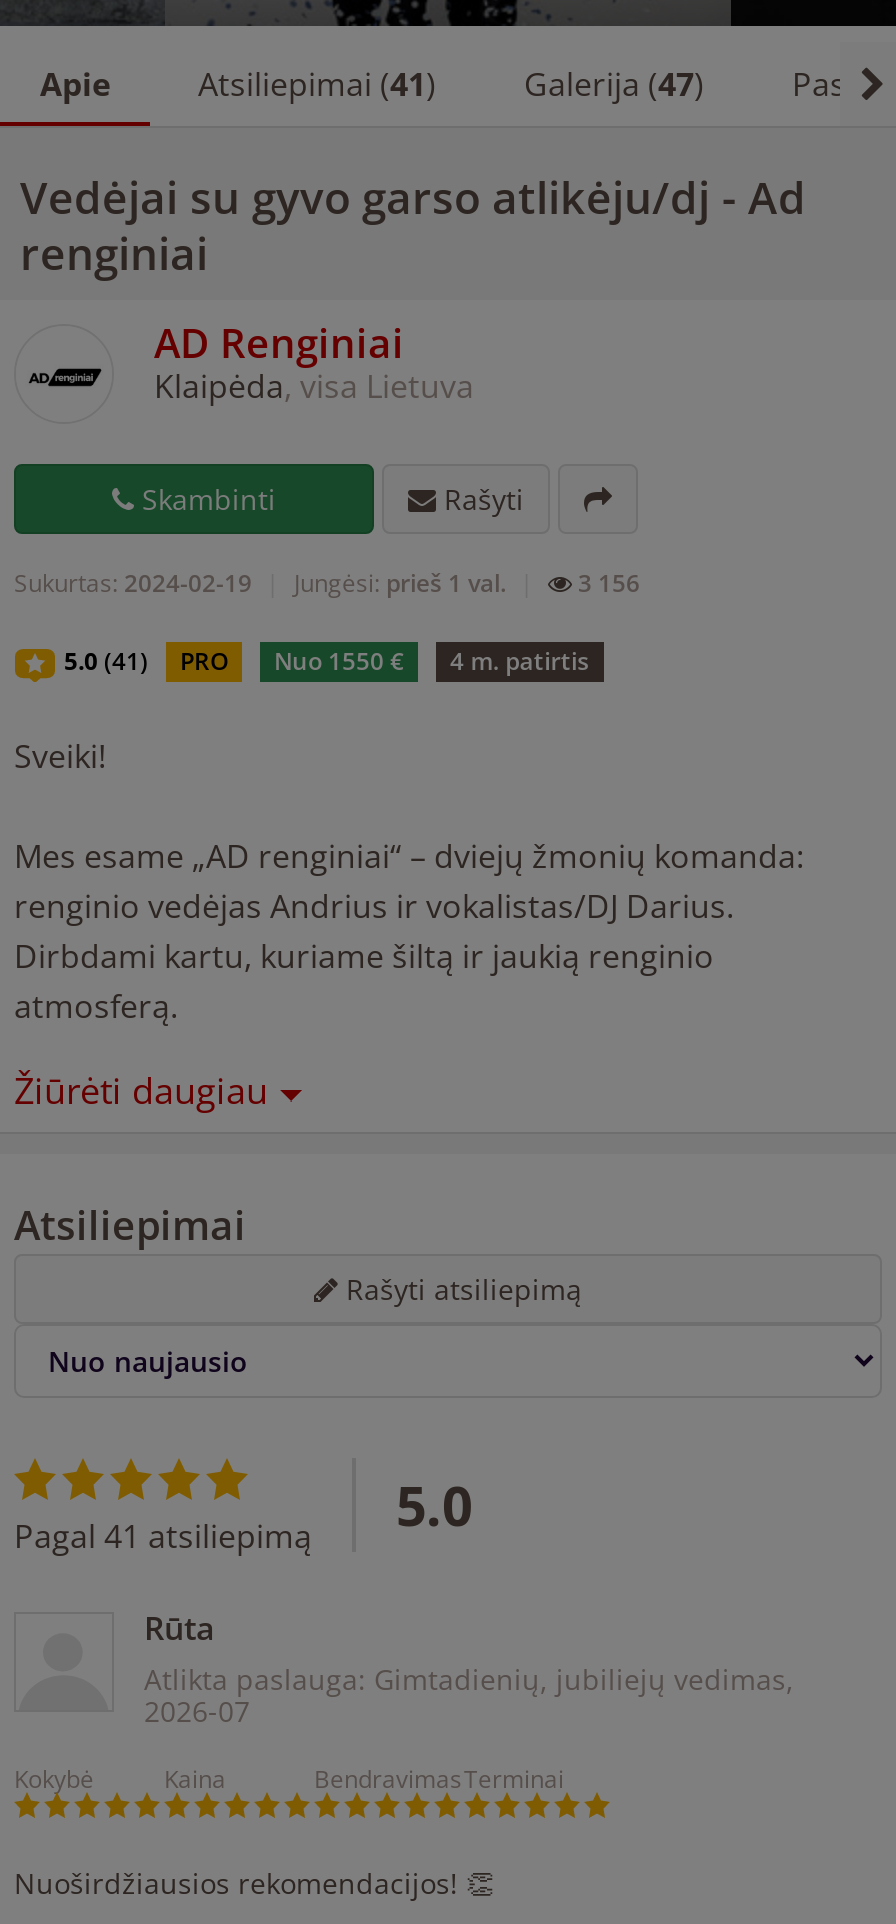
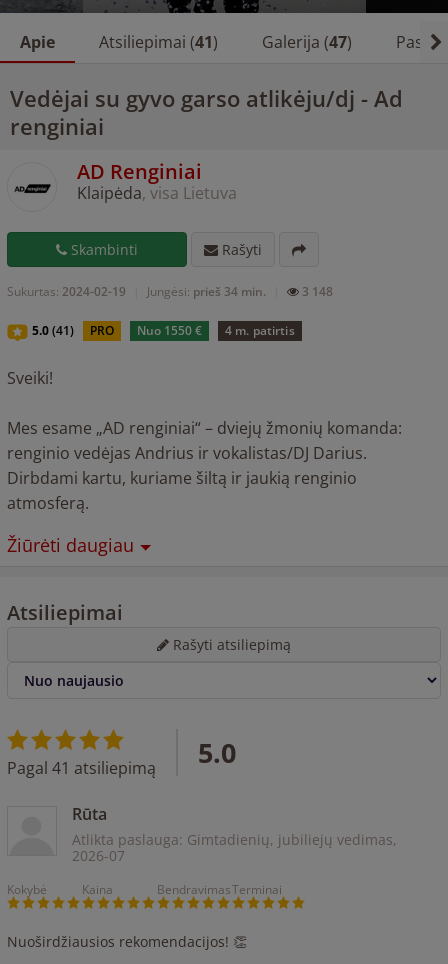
[294,566,506,600] Jungėsi: prieš 1 val. -> [147,283,266,300] Jungėsi: prieš 34 min.
[578,566,640,600] 3 156 -> [302,283,333,300] 3 148

